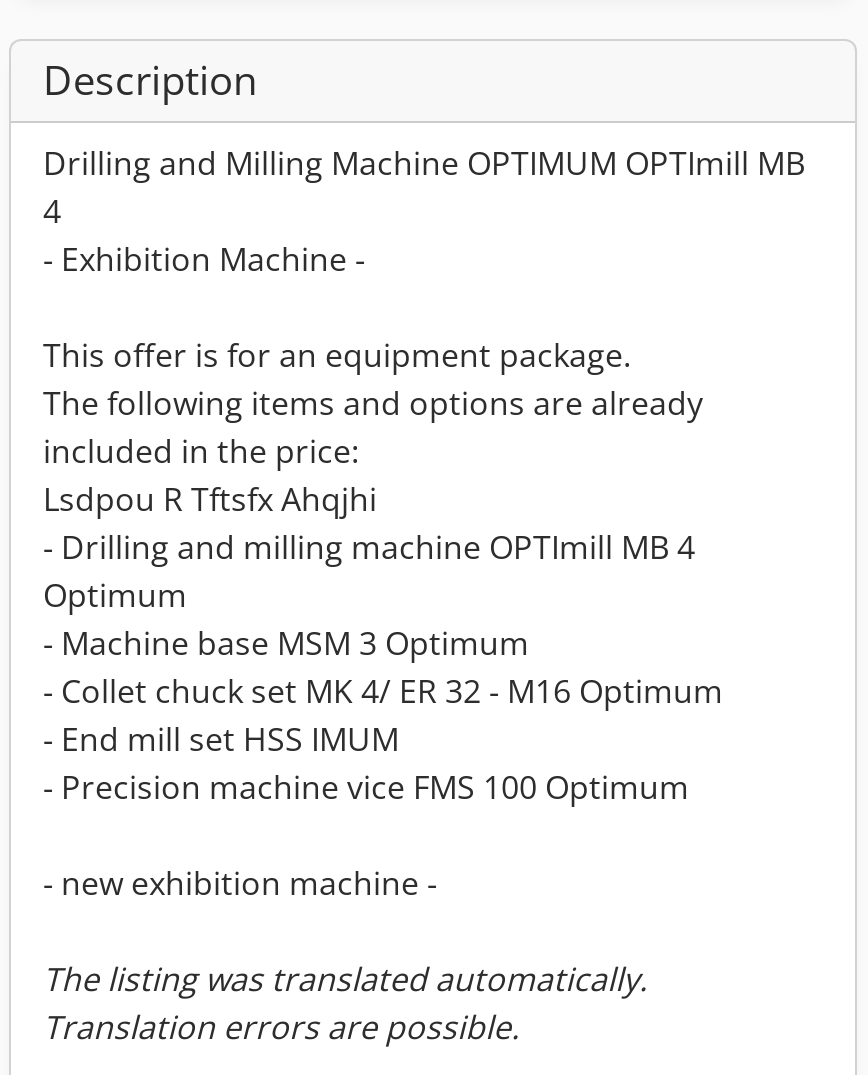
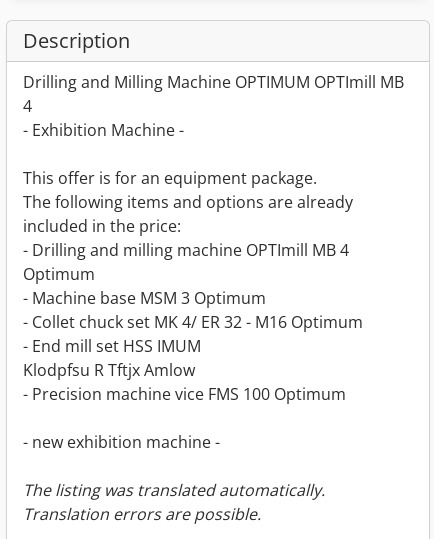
[43,477,377,521] Lsdpou R Tftsfx Ahqjhi -> none
moved [43,525,723,761] -> [23,239,363,357]: - Drilling and milling machine OPTImill MB 4 | Optimum | - Machine base MSM 3 Optimum | - Collet chuck set MK 4/ ER 32 - M16 Optimum | - End mill set HSS IMUM
none -> [23,359,195,381] Klodpfsu R Tftjx Amlow

